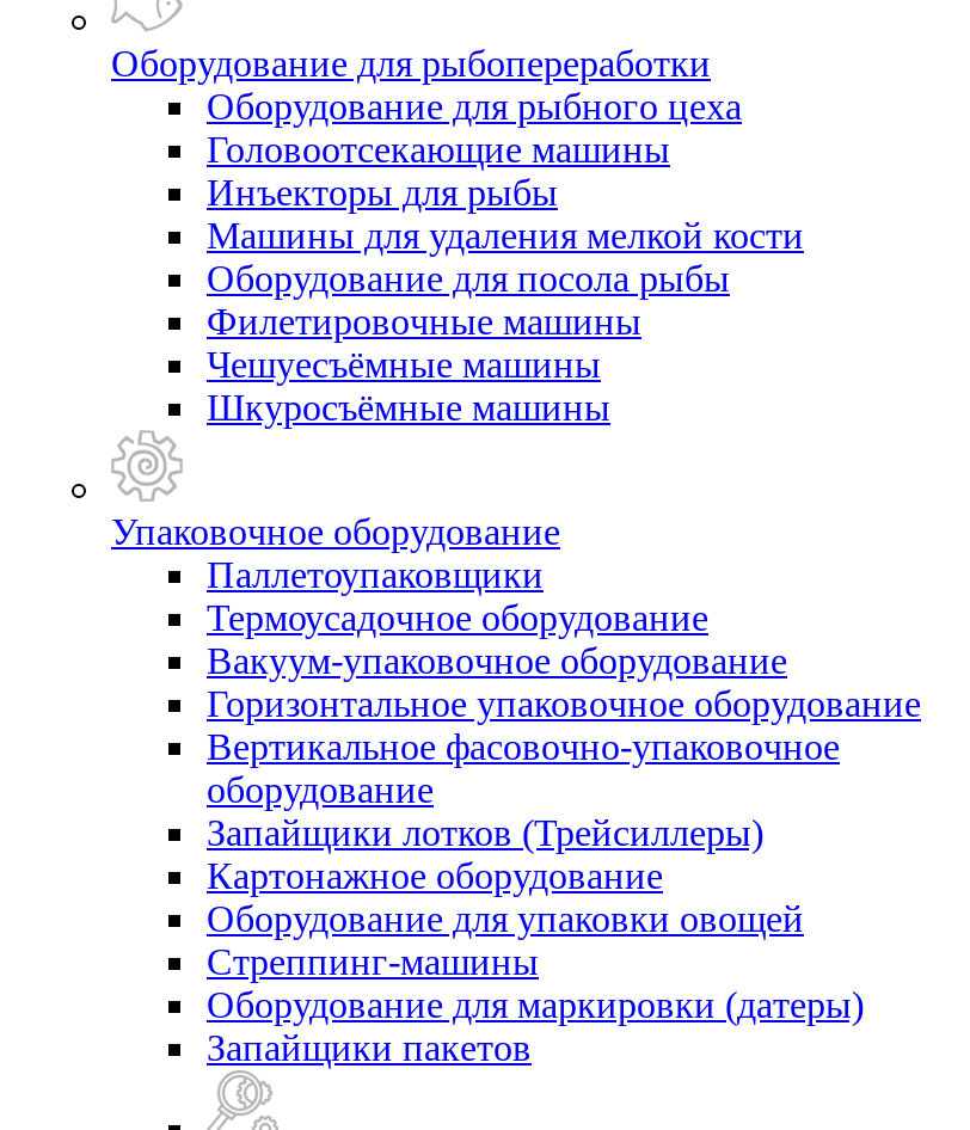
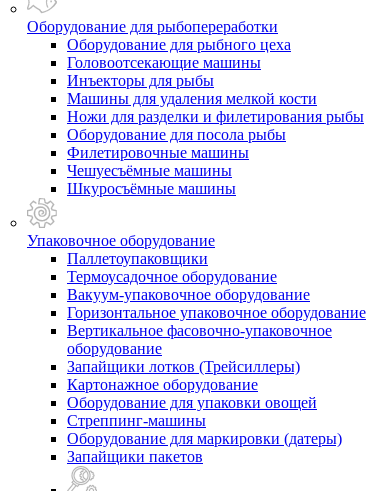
none -> [67,108,364,125] Ножи для разделки и филетирования рыбы

